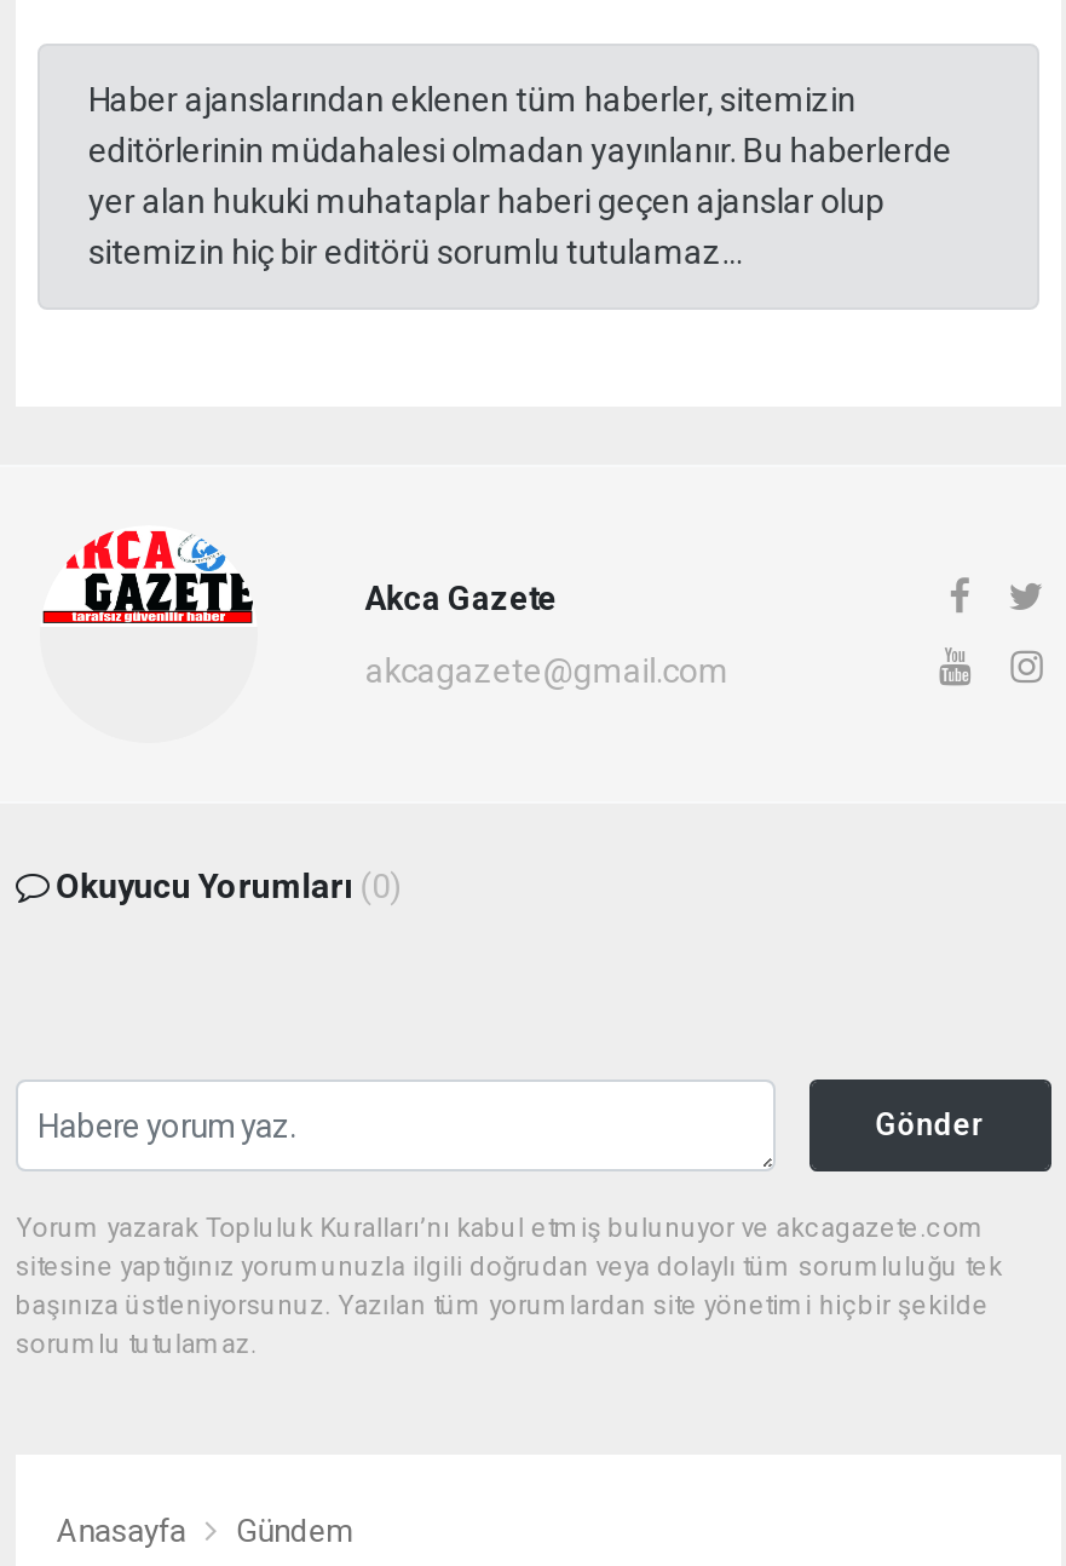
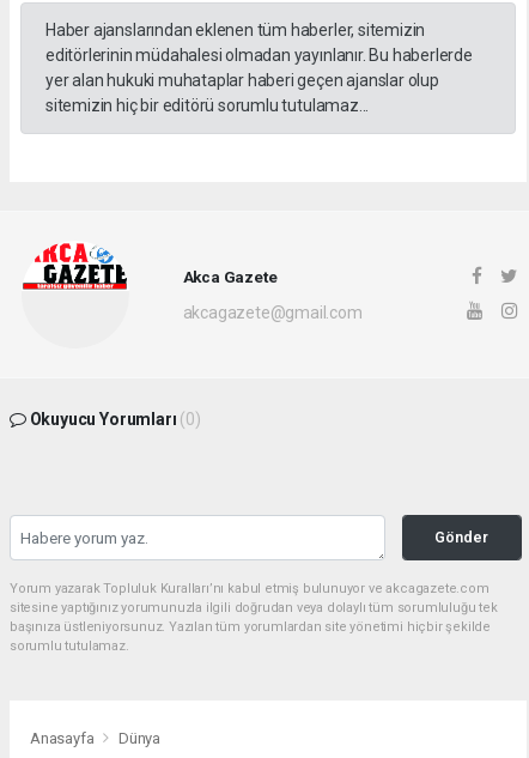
[236,1512,352,1548] Gündem -> [118,729,160,747] Dünya

